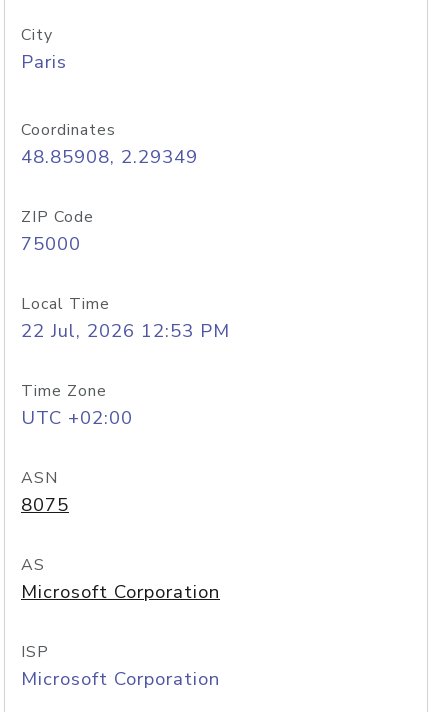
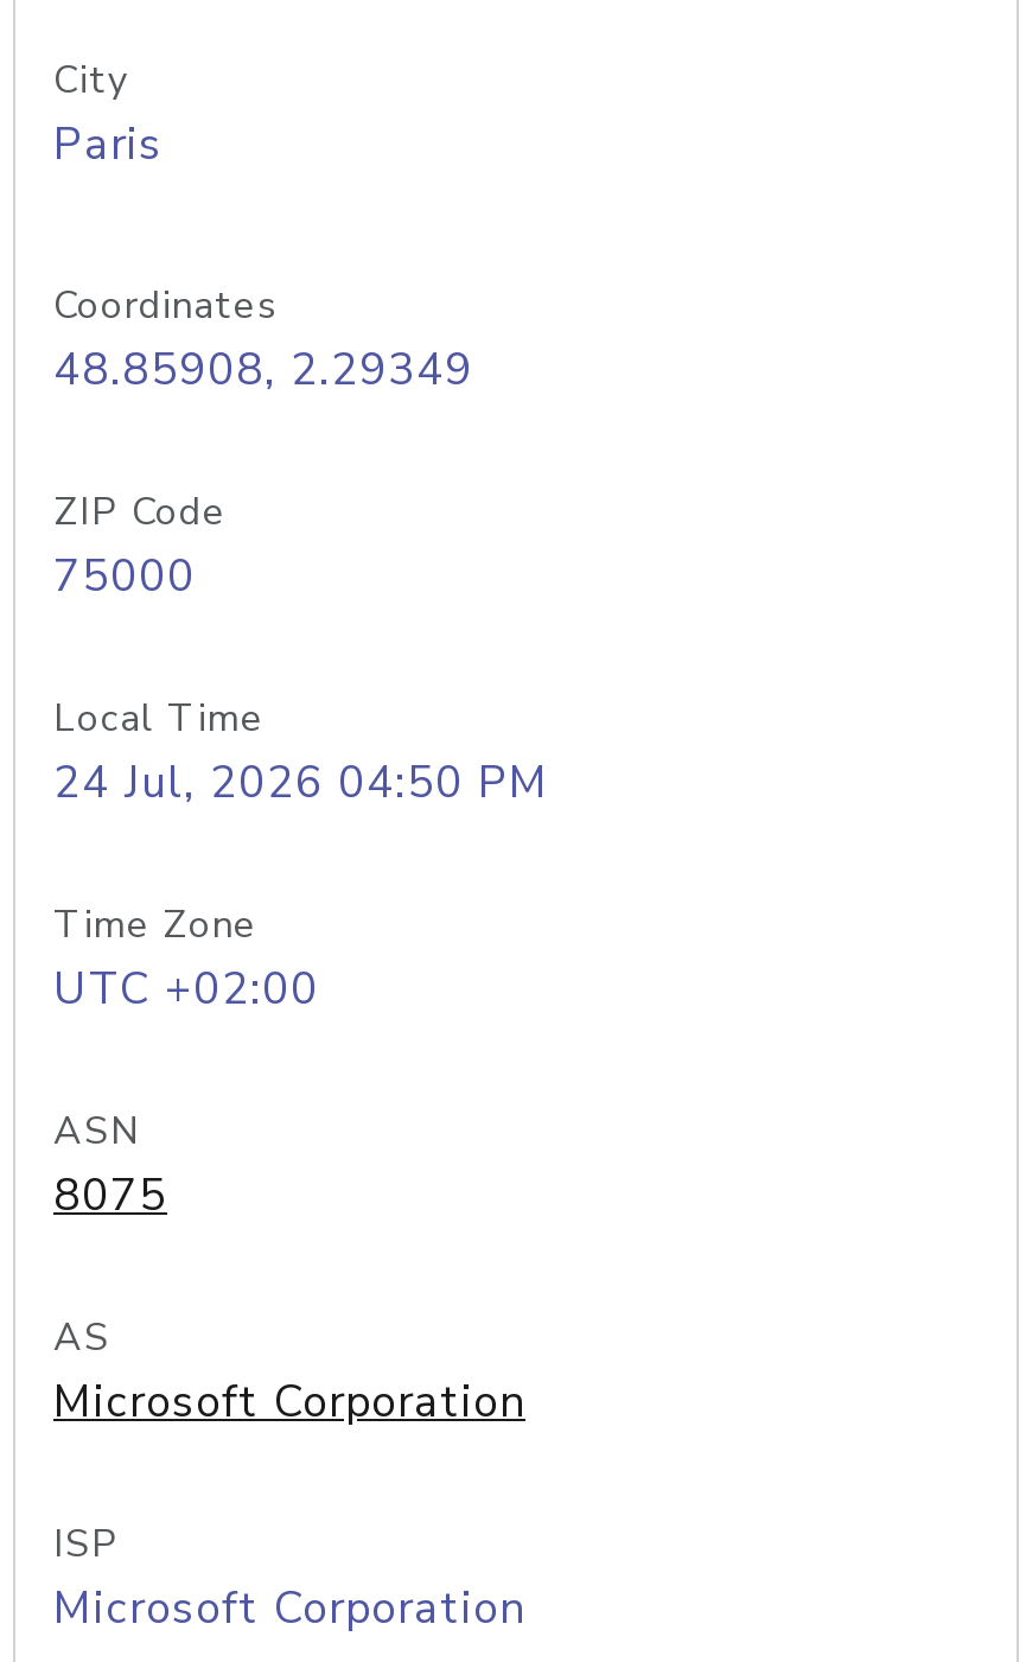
[21,318,230,344] 22 Jul, 2026 12:53 PM -> [53,752,549,814] 24 Jul, 2026 04:50 PM

